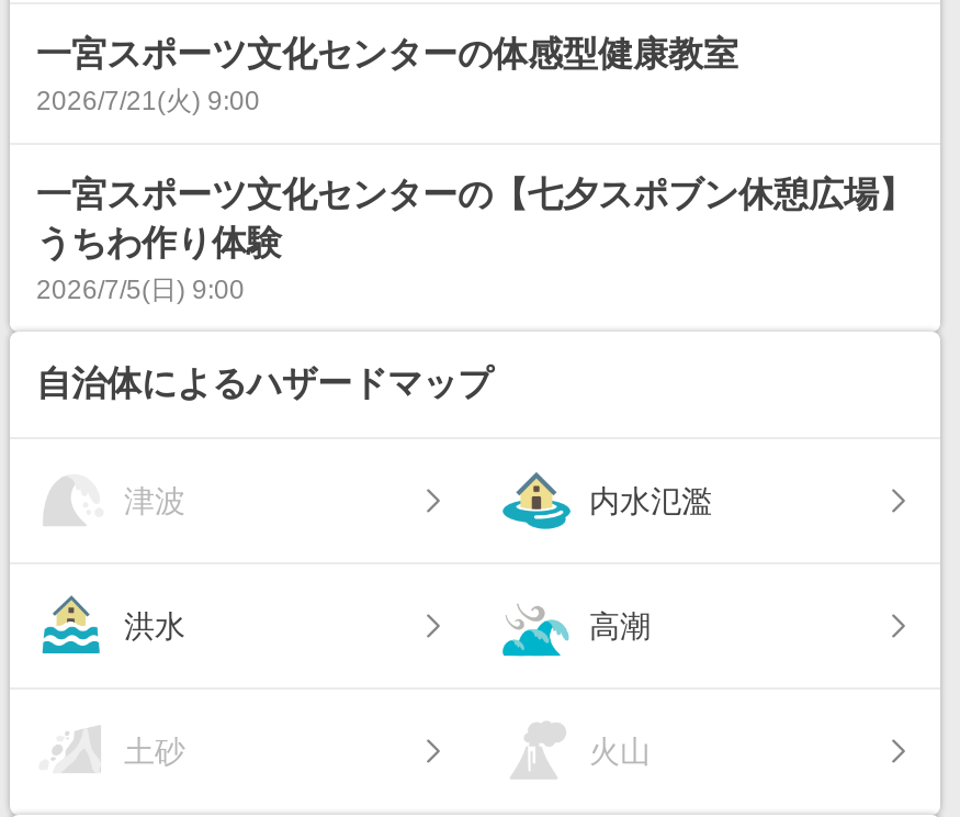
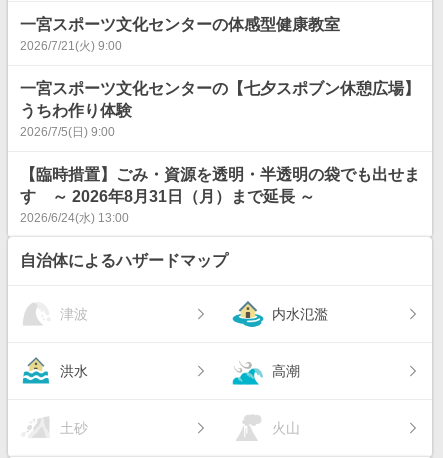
none -> [20,166,420,225] 【臨時措置】ごみ・資源を透明・半透明の袋でも出せま | す ～ 2026年8月31日（月）まで延長 ～ | 2026/6/24(水) 13:00

